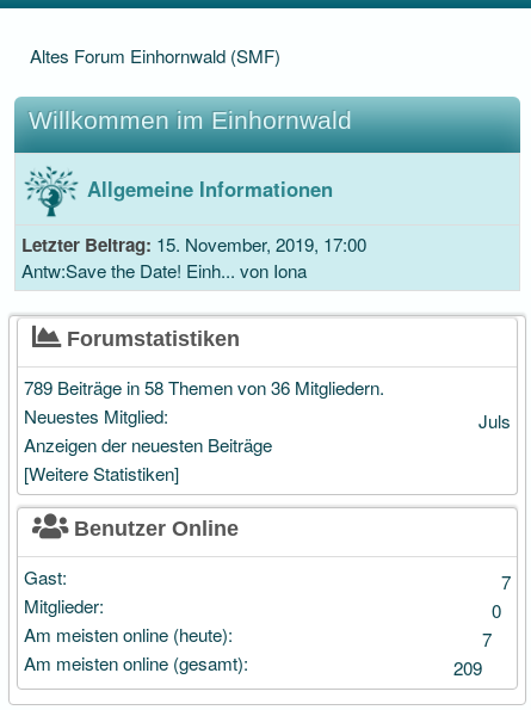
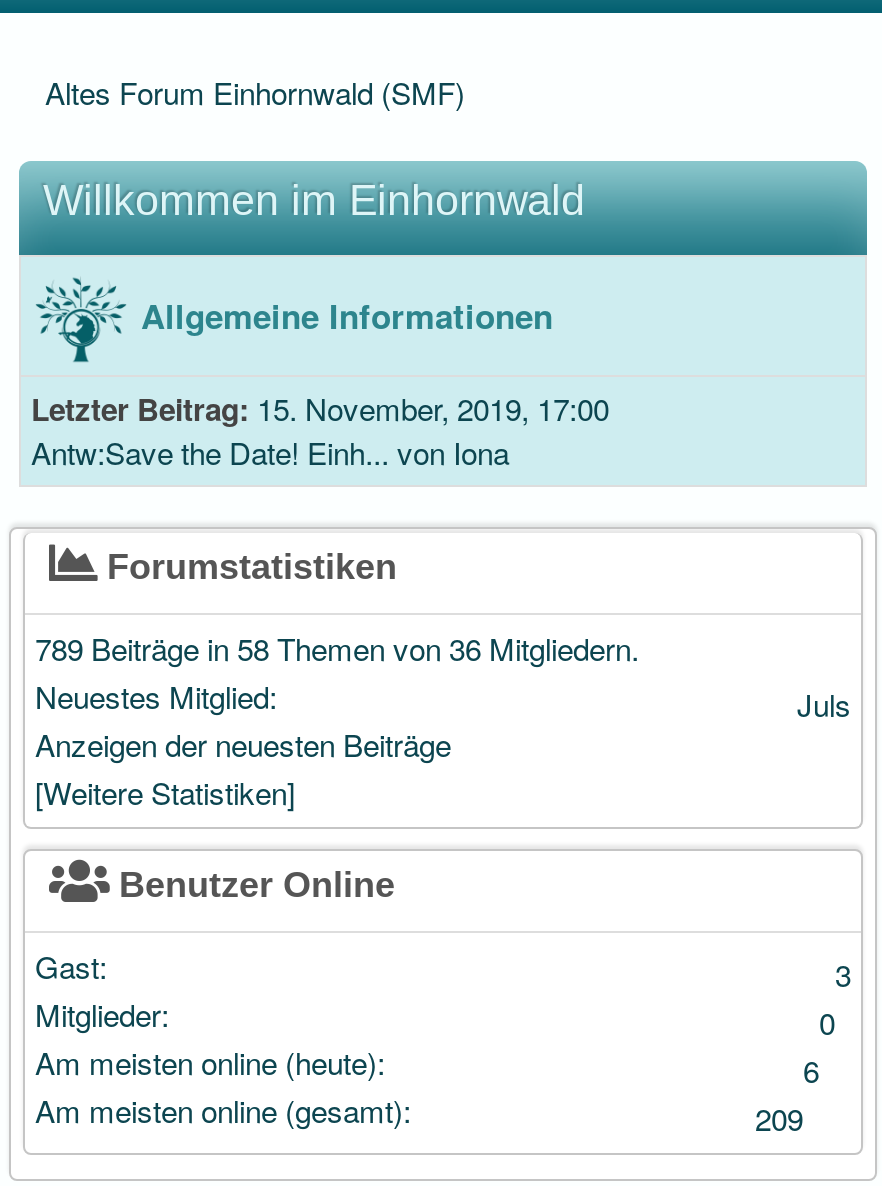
[501,569,511,594] 7 -> [835,952,851,994] 3
[482,626,492,651] 7 -> [803,1048,819,1090] 6

